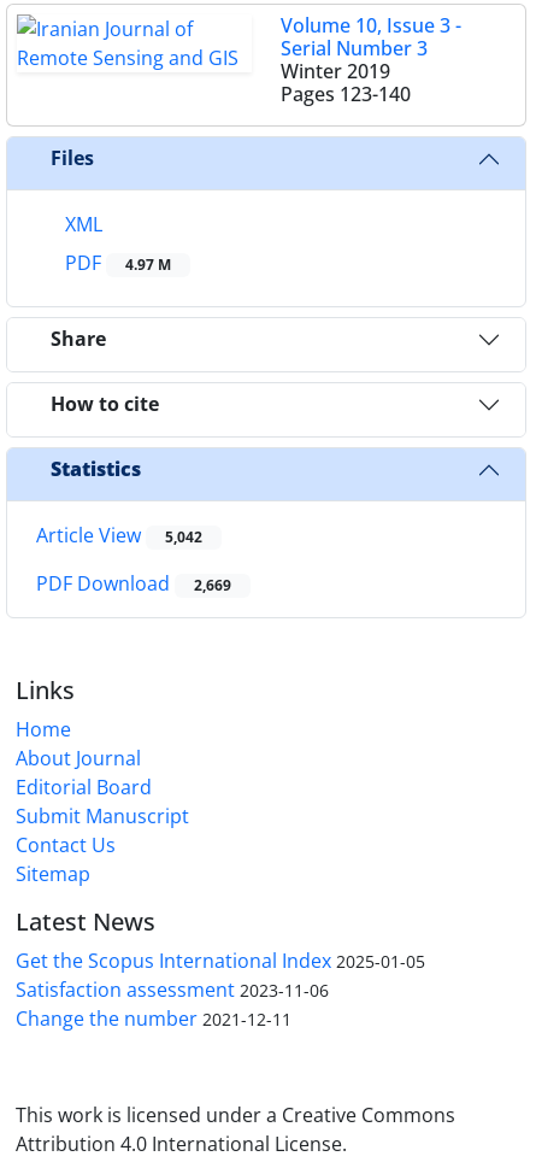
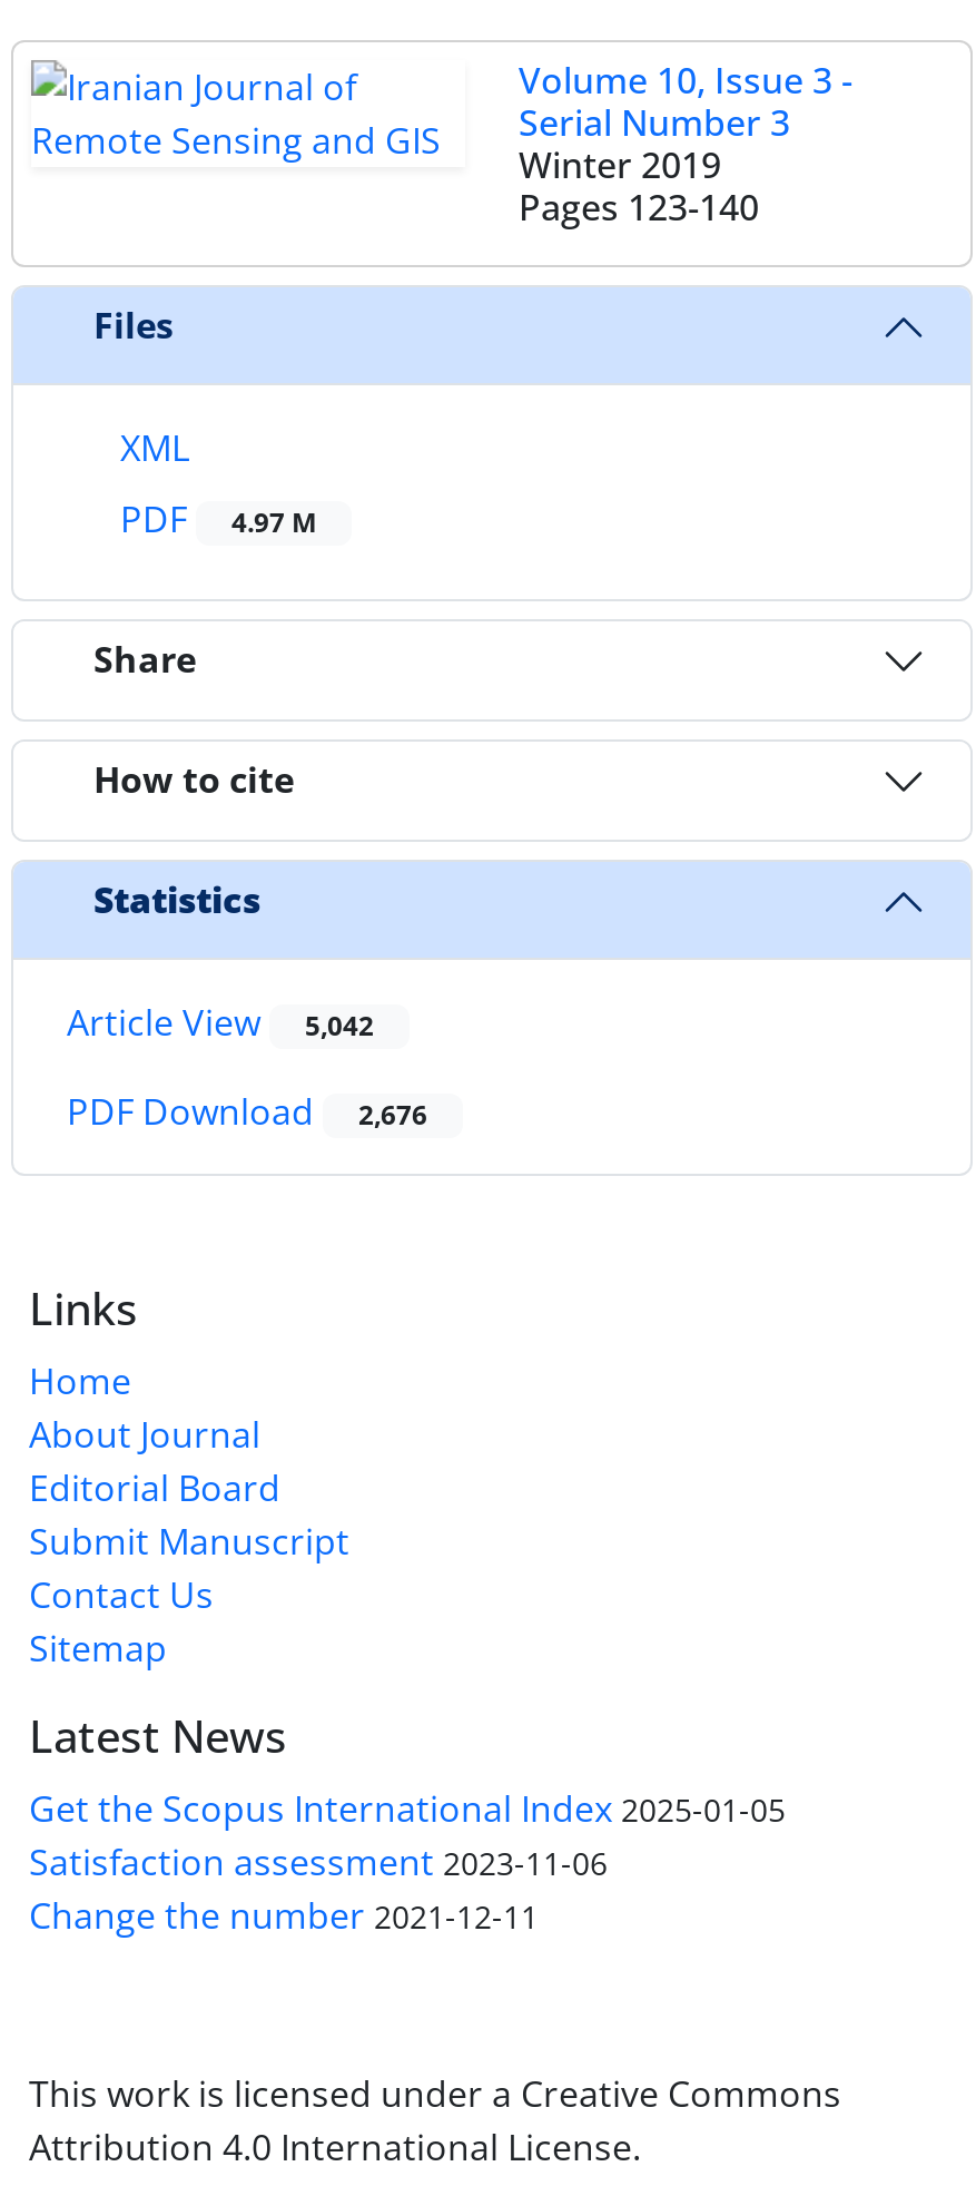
[36,570,231,597] PDF Download 2,669 -> [67,1087,427,1136] PDF Download 2,676

